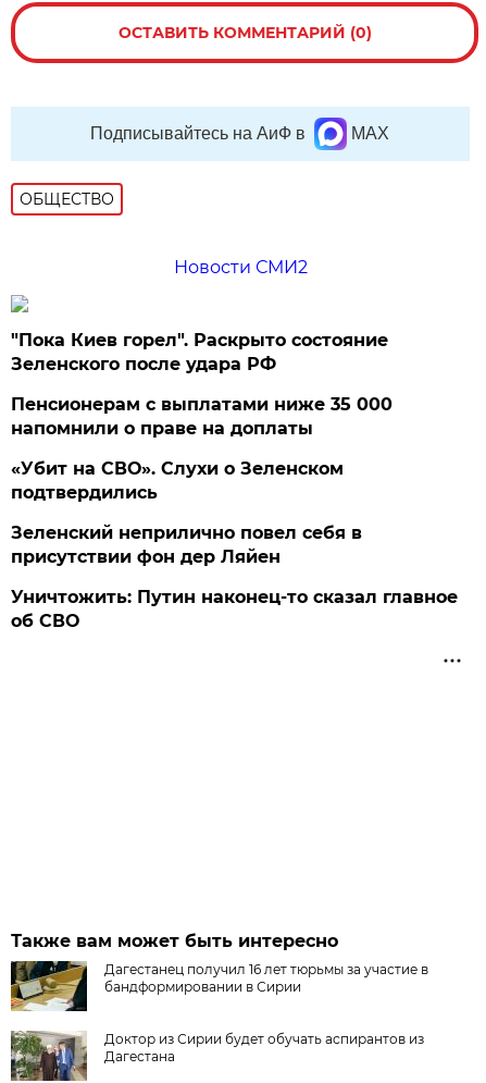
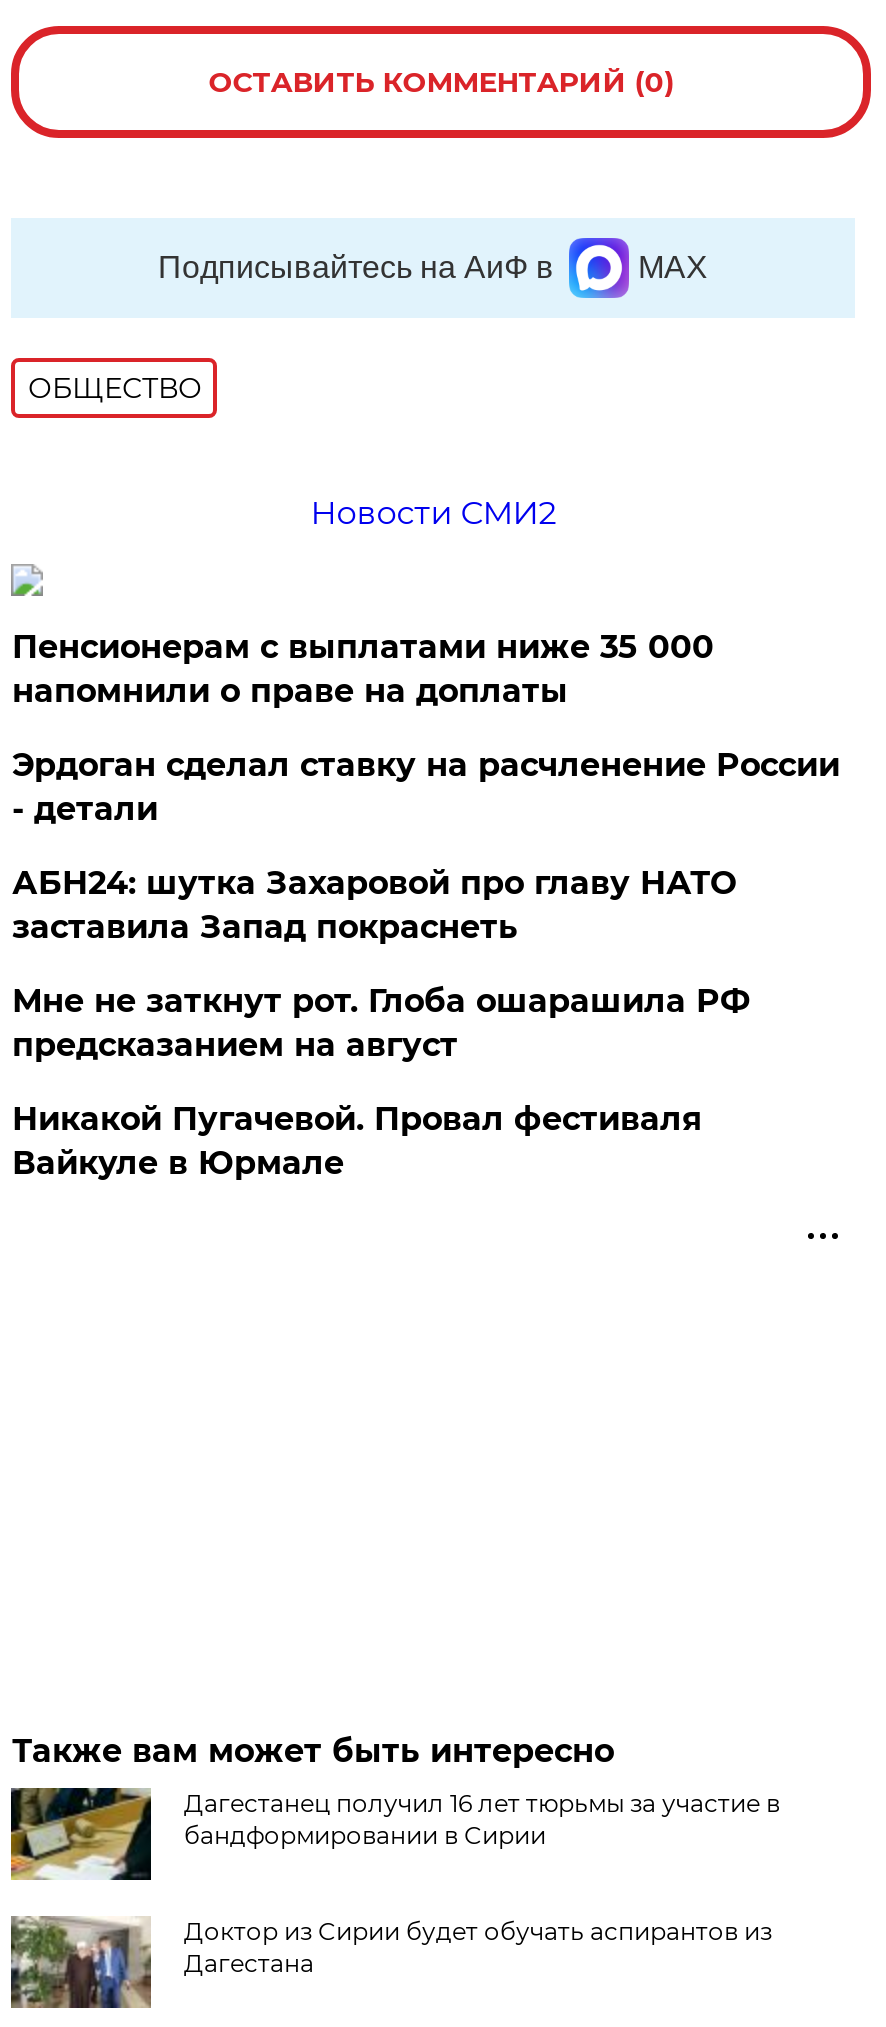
[11,330,389,374] "Пока Киев горел". Раскрыто состояние | Зеленского после удара РФ -> none
moved [11,394,393,439] -> [12,628,714,710]: Пенсионерам с выплатами ниже 35 000 | напомнили о праве на доплаты
[11,458,458,631] «Убит на СВО». Слухи о Зеленском | подтвердились | Зеленский неприлично повел cебя в | присутствии фон дер Ляйен | Уничтожить: Путин наконец-то сказал главное | об СВО -> [12,746,840,1182] Эрдоган сделал ставку на расчленение России | - детали | АБН24: шутка Захаровой про главу НАТО | заставила Запад покраснеть | Мне не заткнут рот. Глоба ошарашила РФ | предсказанием на август | Никакой Пугачевой. Провал фестиваля | Вайкуле в Юрмале

